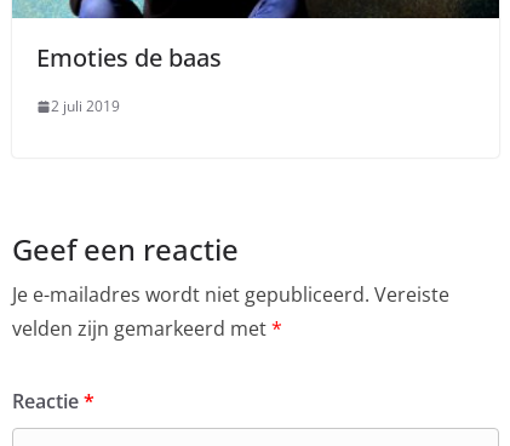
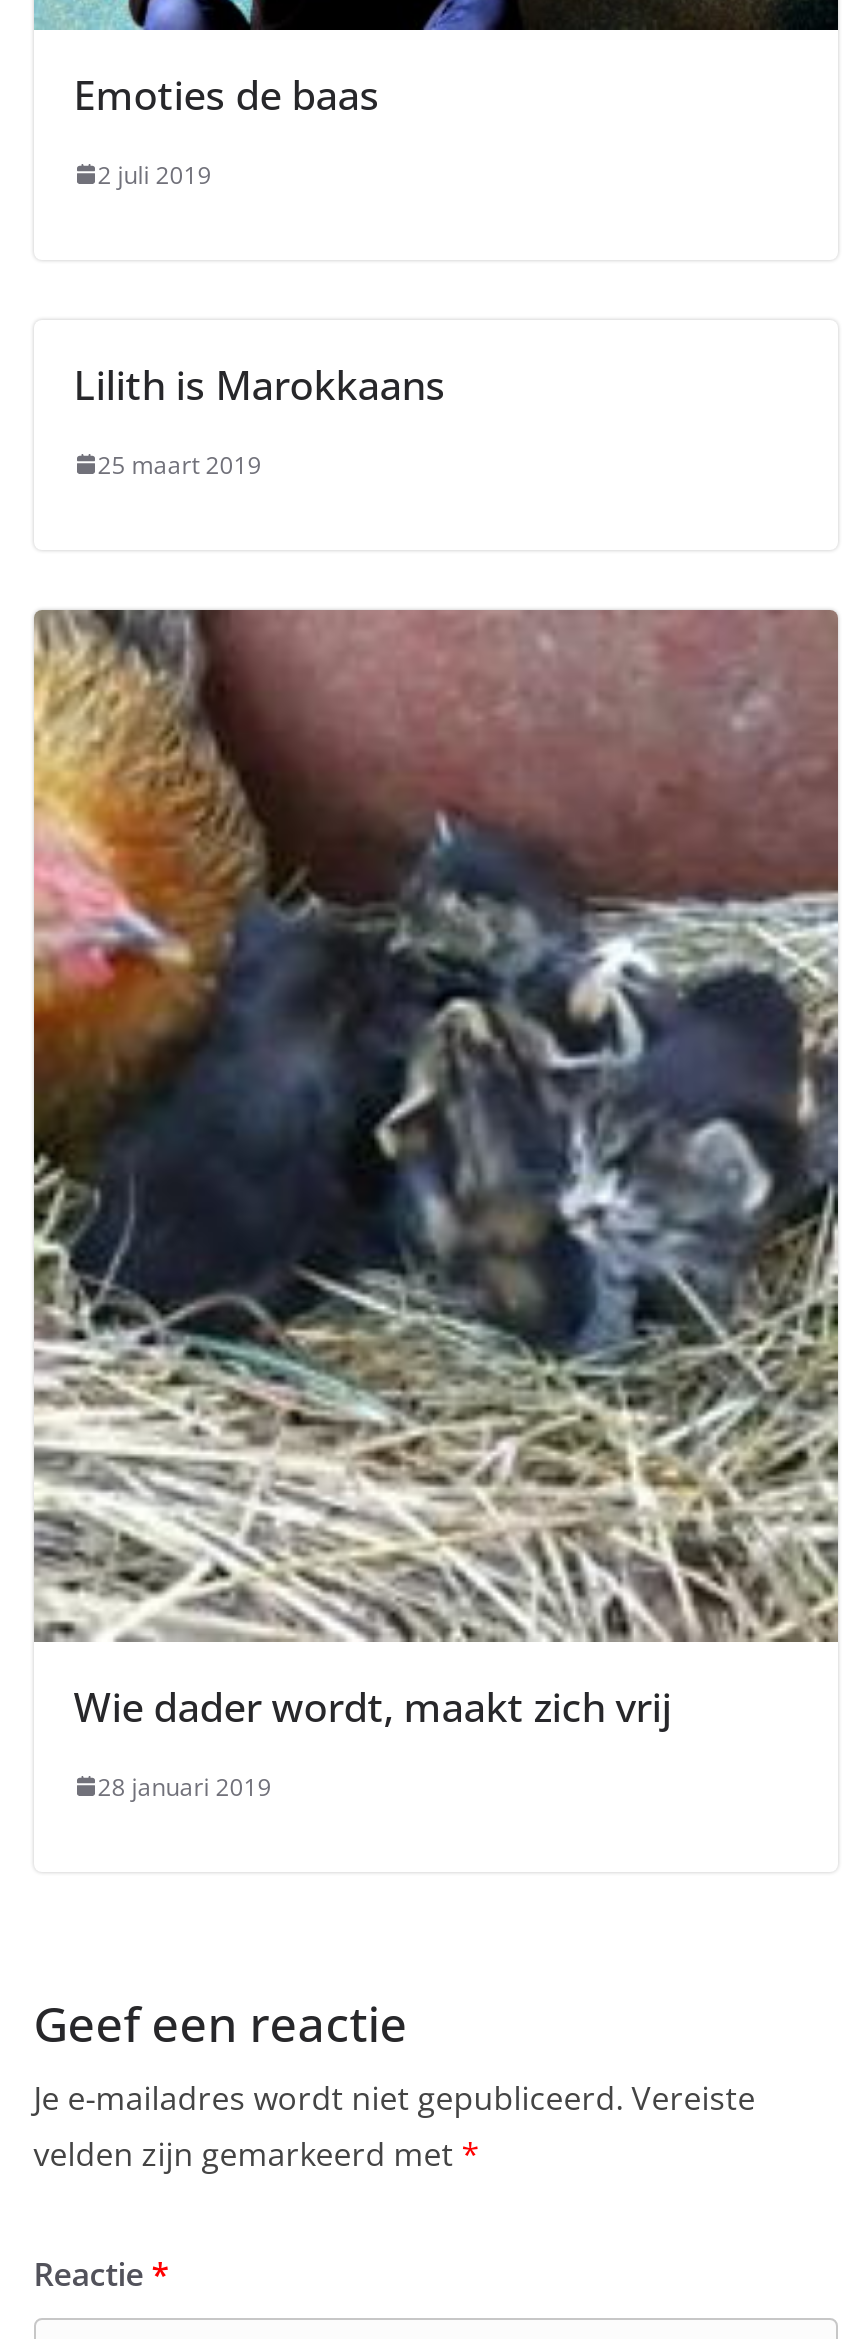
none -> [32,608,840,1804] [image] | Wie dader wordt, maakt zich vrij | 28 januari 2019
none -> [73,358,445,482] Lilith is Marokkaans | 25 maart 2019

